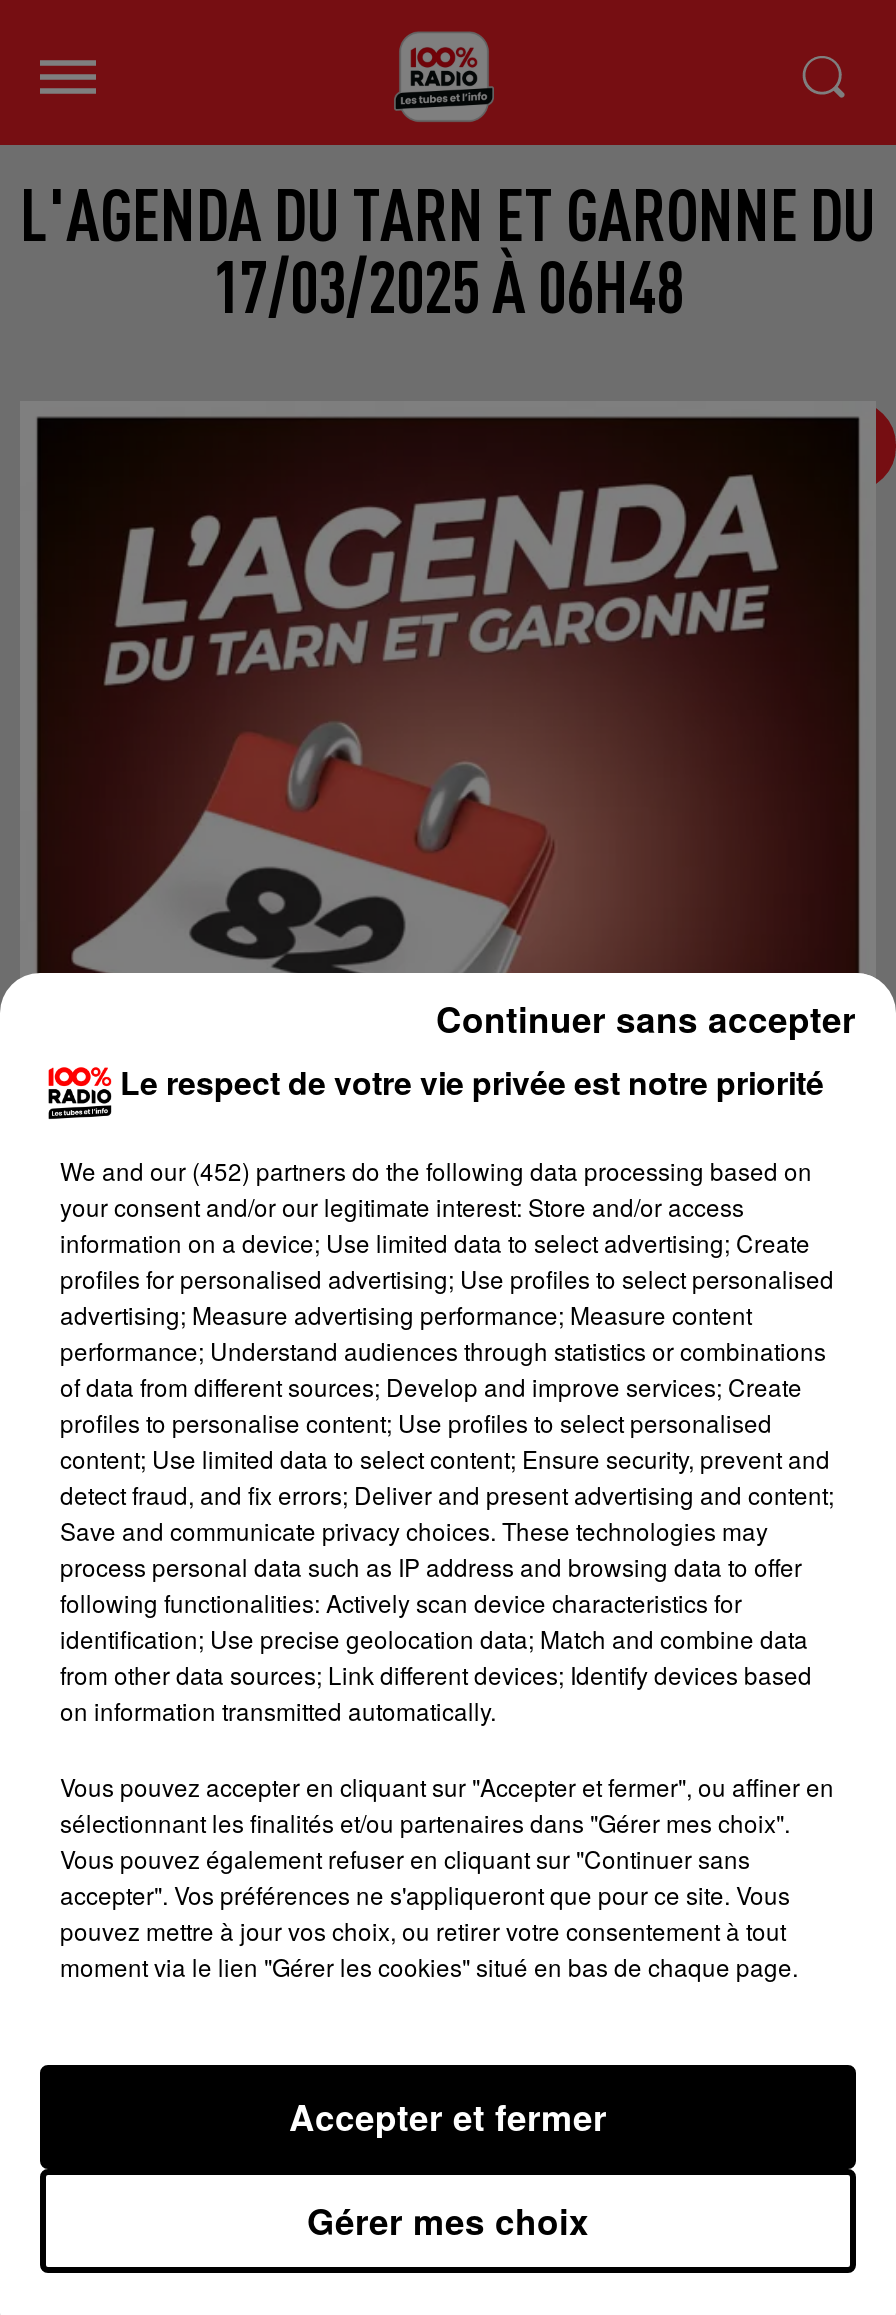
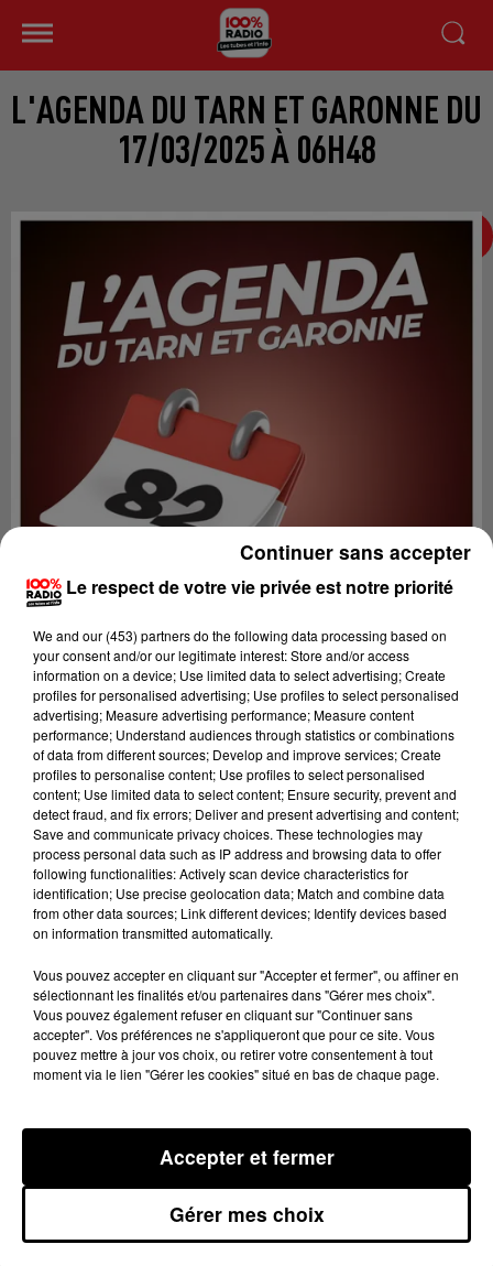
[60,1153,812,1187] We and our (452) partners do the following data processing based on -> [33,626,447,645] We and our (453) partners do the following data processing based on

